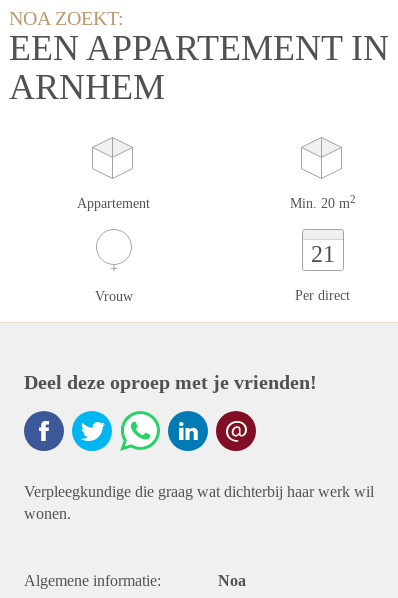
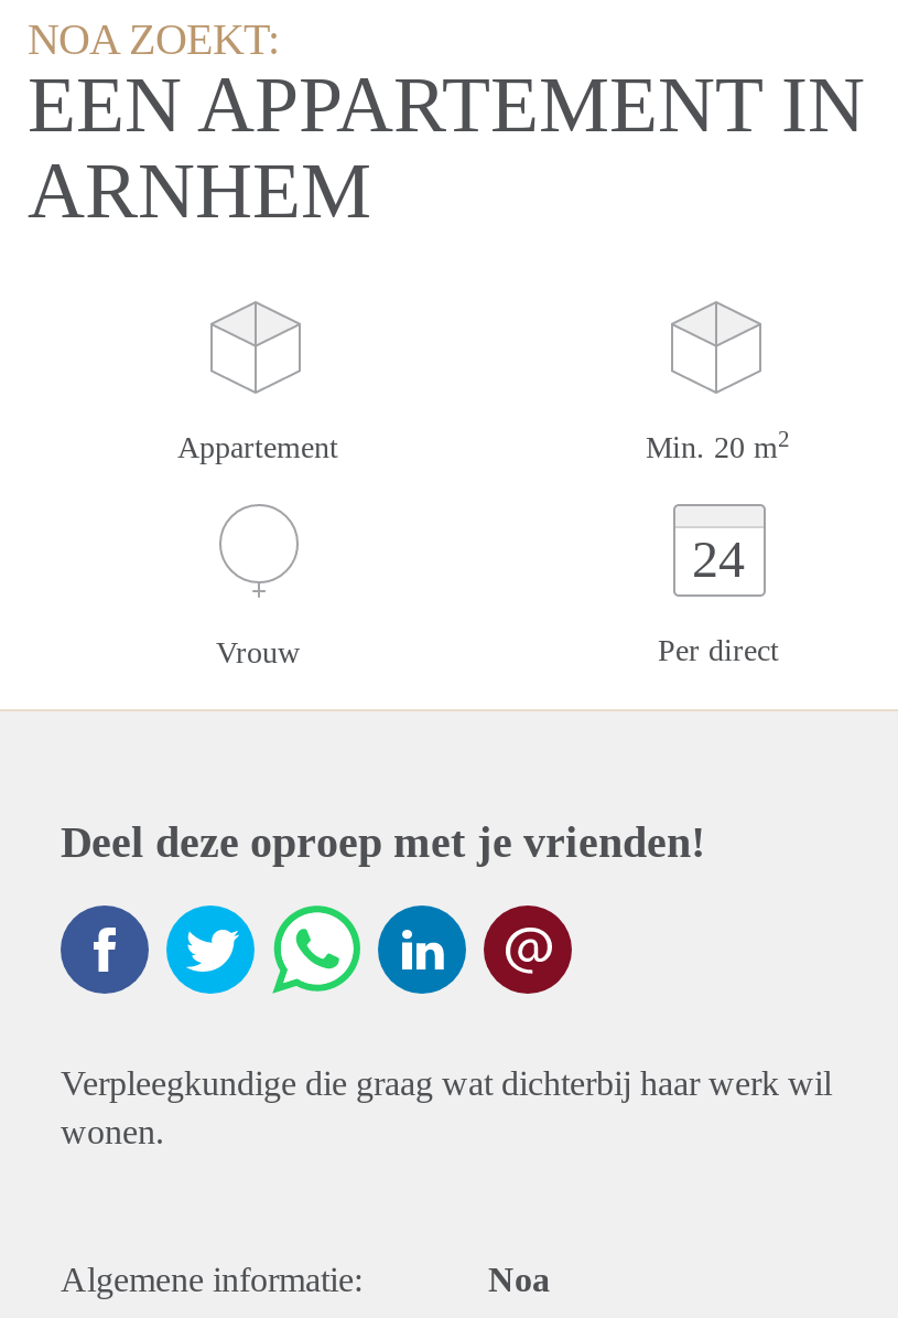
[310,241,334,267] 21 -> [692,531,745,588] 24

